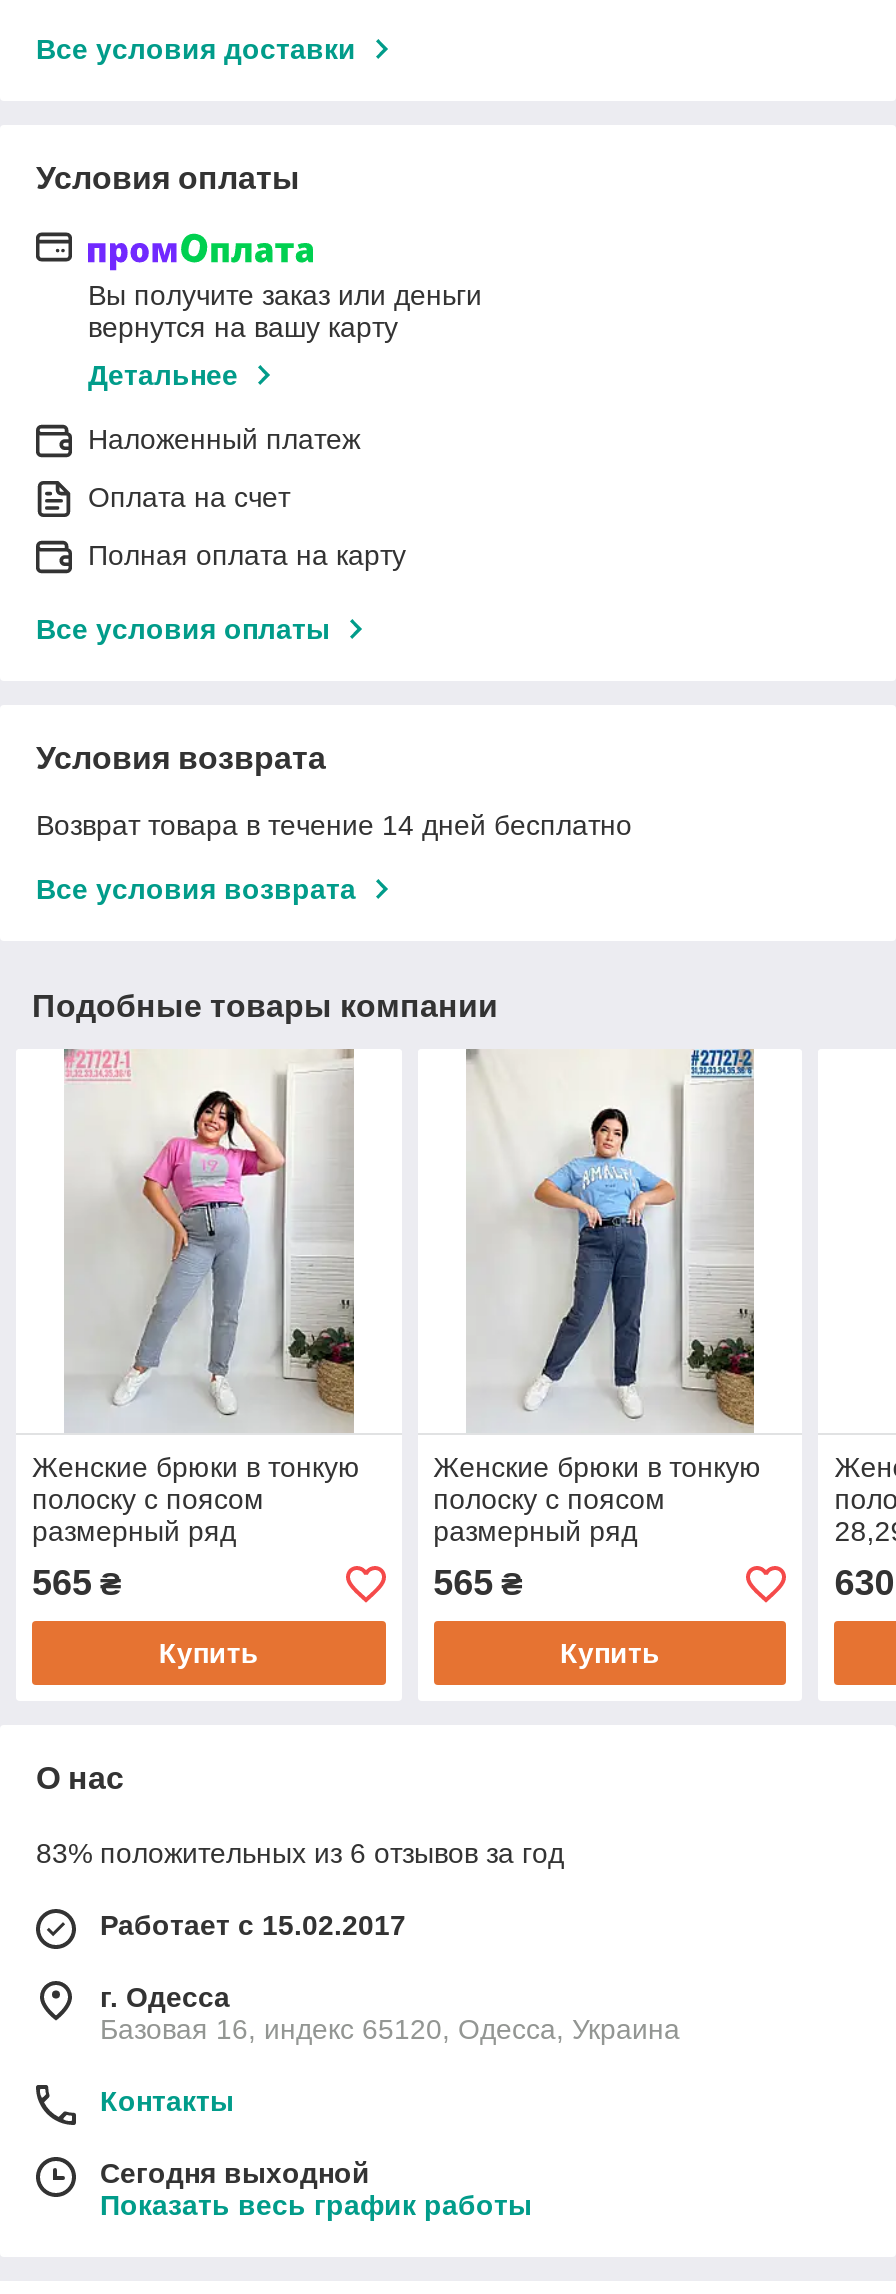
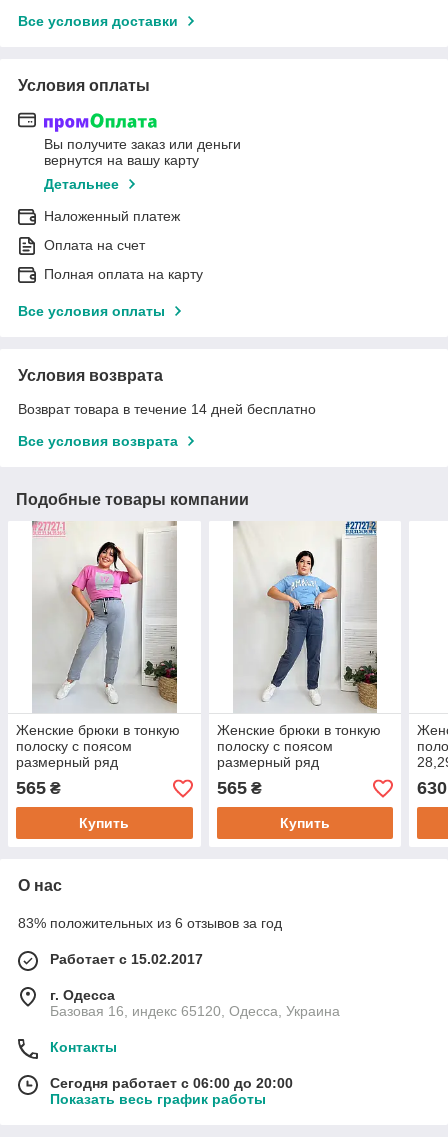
[100,2158,370,2190] Сегодня выходной -> [50,1075,293,1091] Сегодня работает с 06:00 до 20:00

